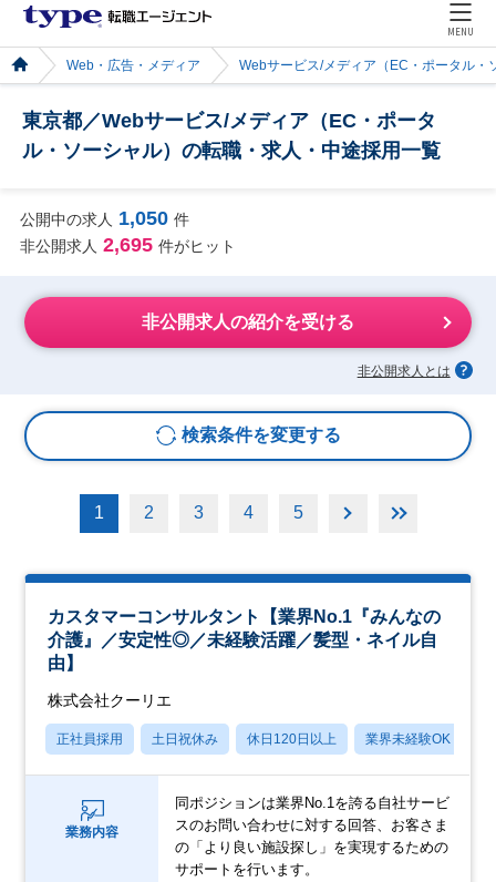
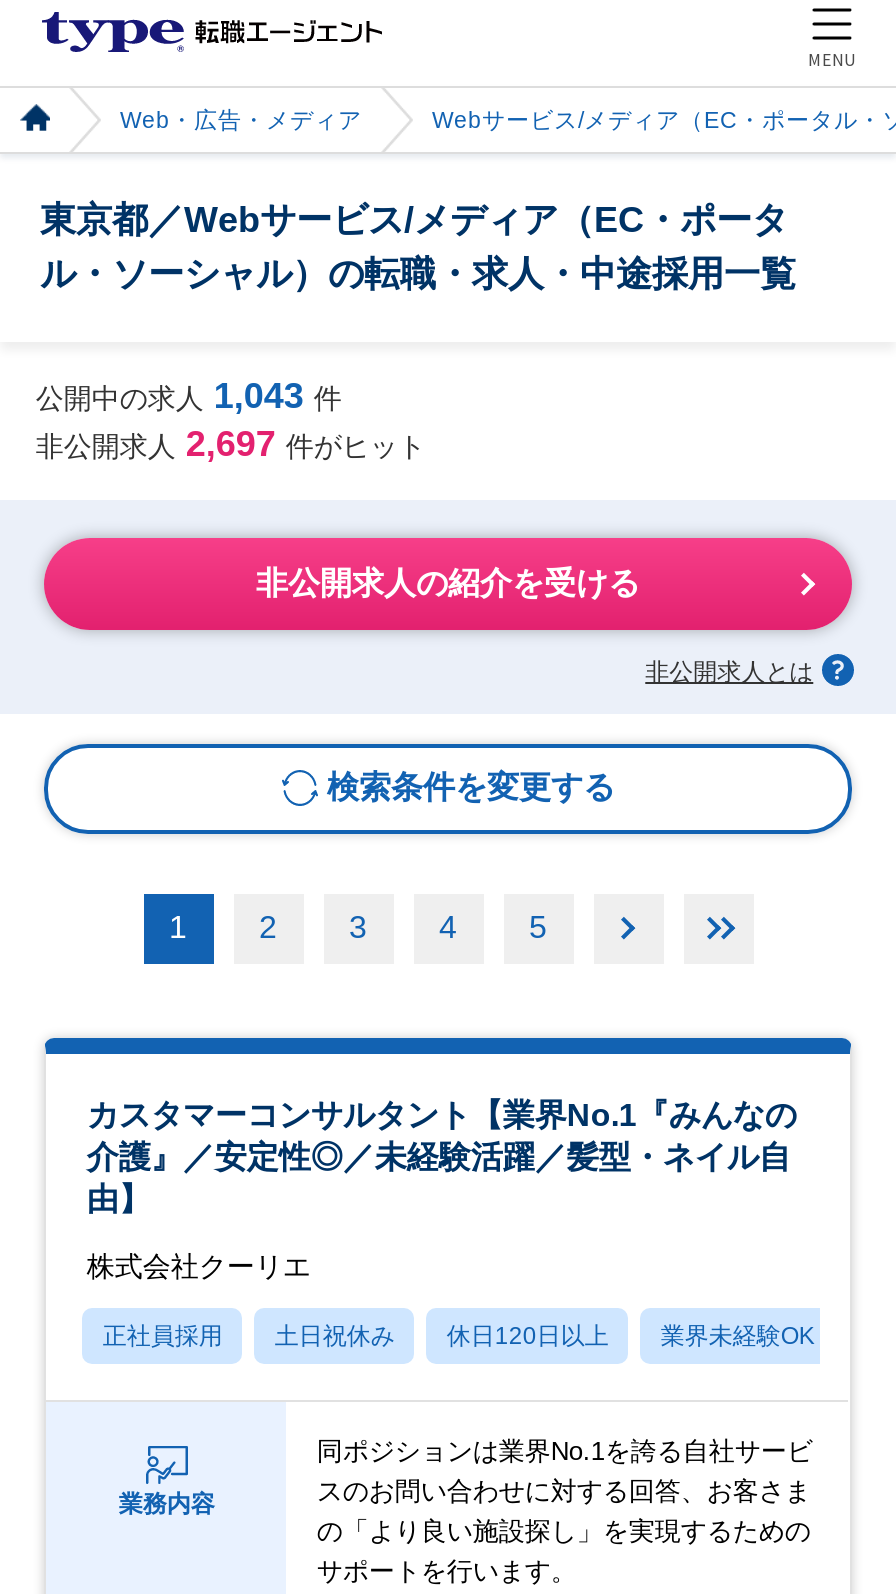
[20,207,189,229] 公開中の求人 1,050 件 -> [36,376,342,416] 公開中の求人 1,043 件
[20,234,236,256] 非公開求人 2,695 件がヒット -> [36,424,426,464] 非公開求人 2,697 件がヒット

